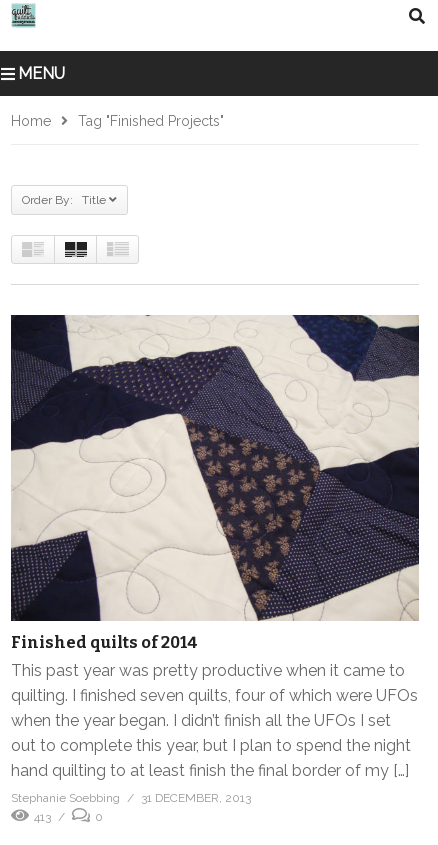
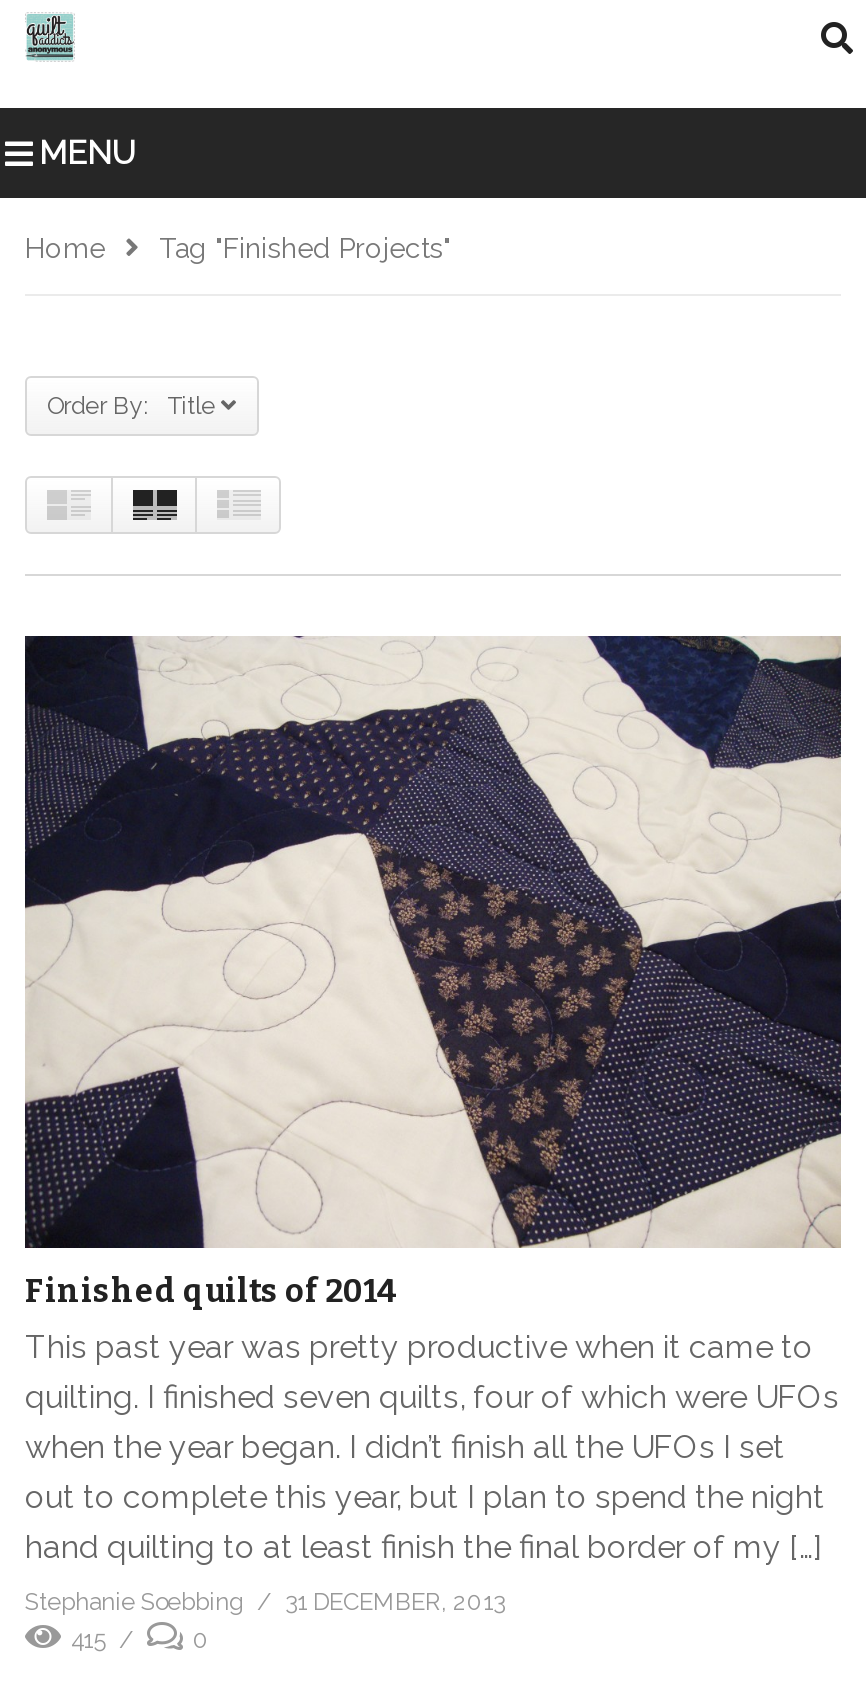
[34,810,51,824] 413 -> [71,1626,105,1654] 415

